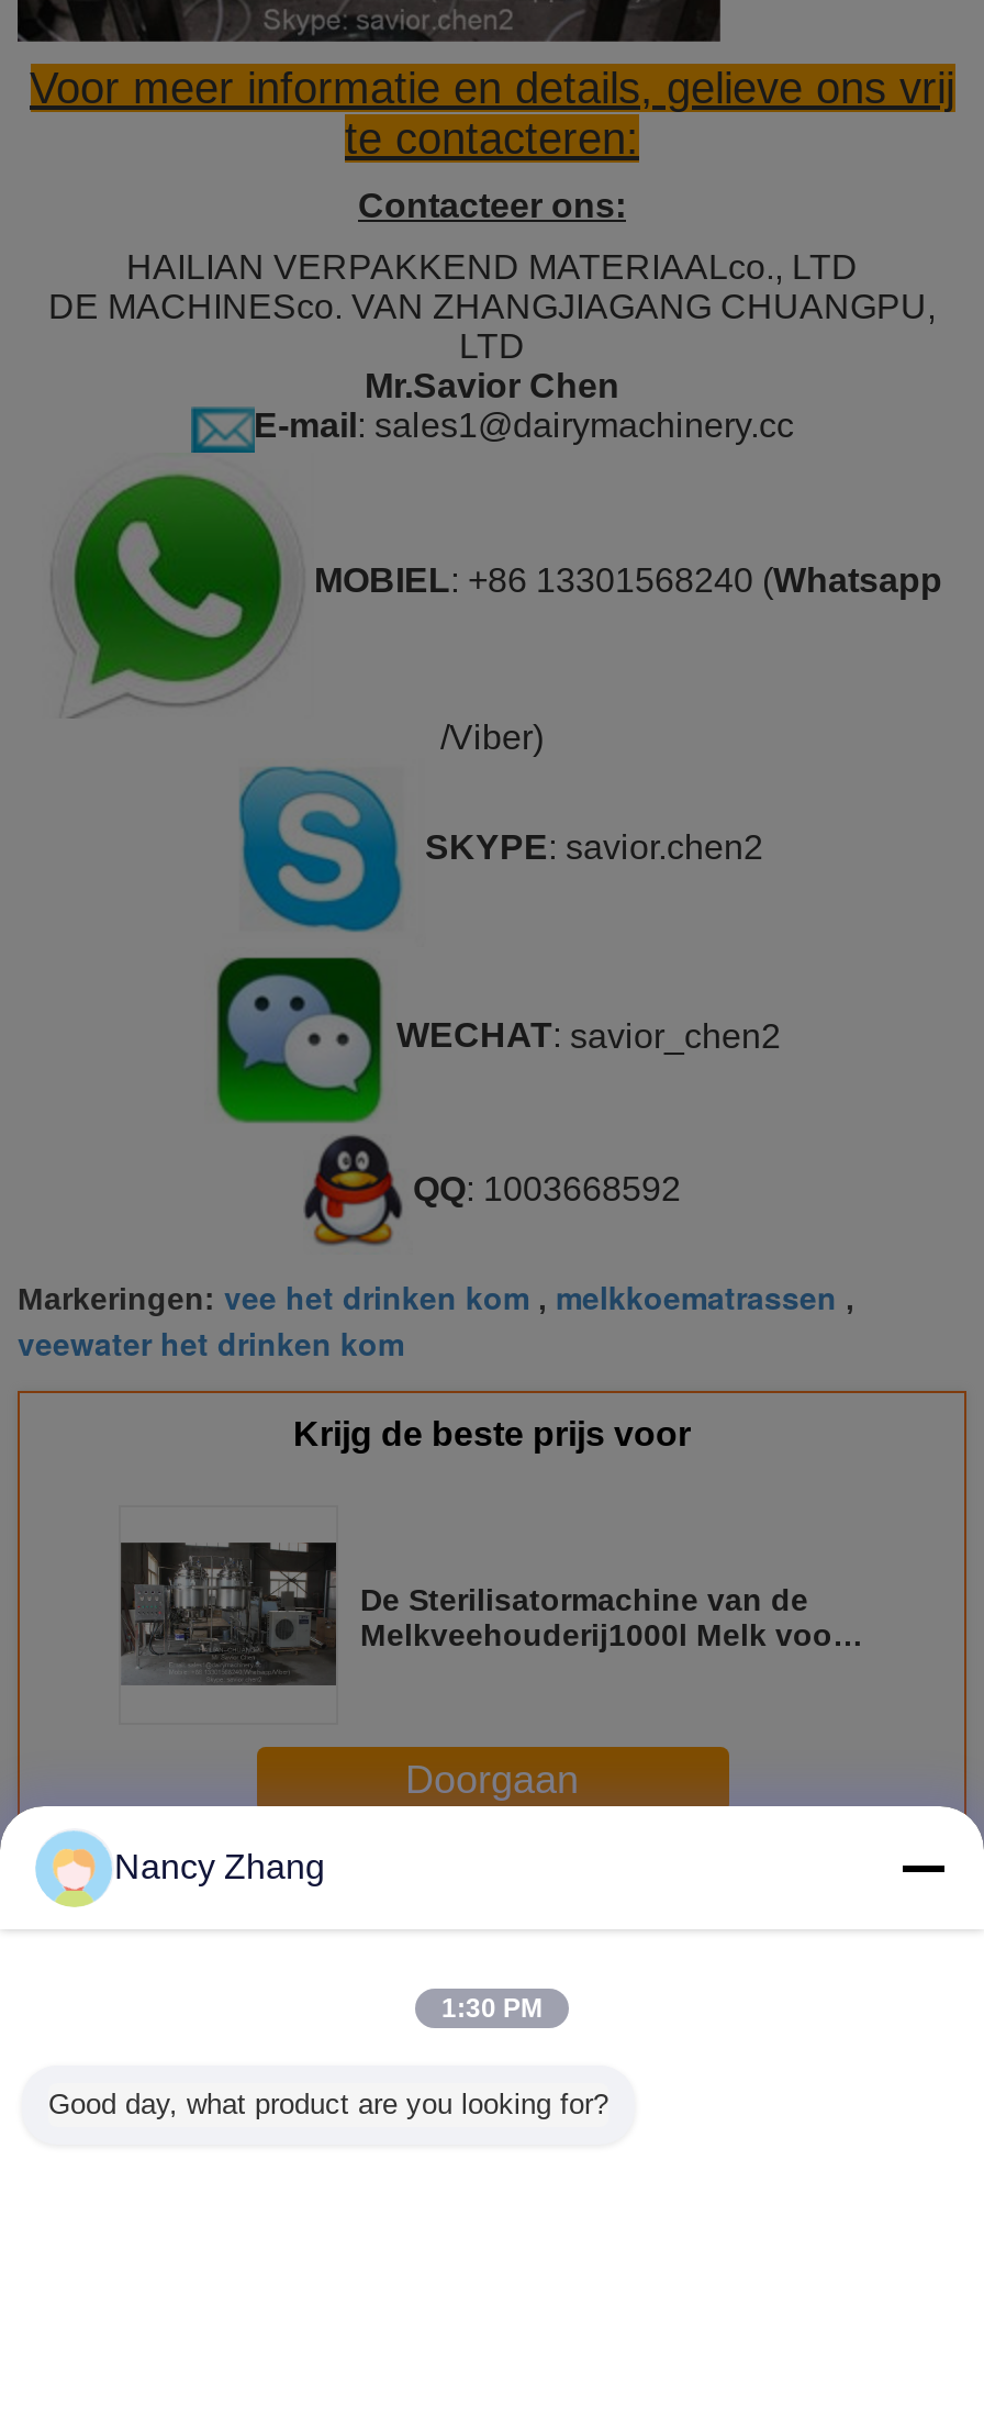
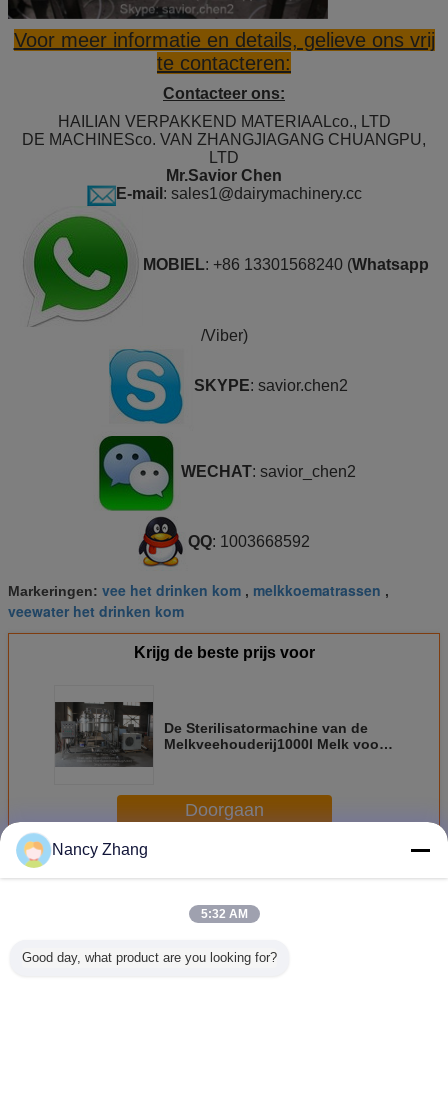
[441,1993,543,2024] 1:30 PM -> [200,907,247,921] 5:32 AM

